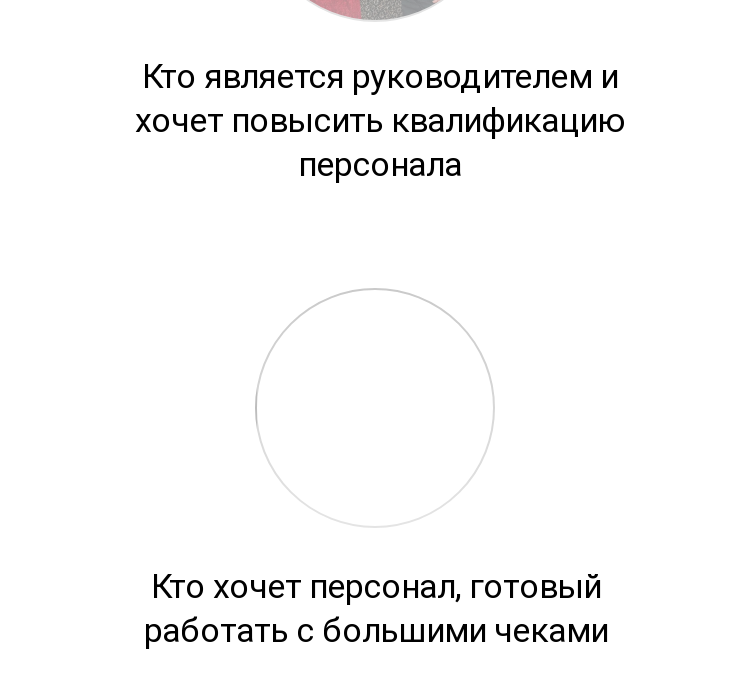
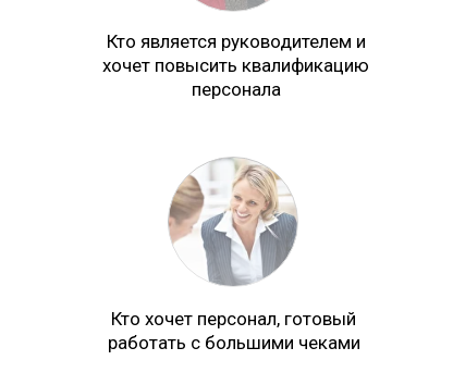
none -> [168,158,298,287] [image]

